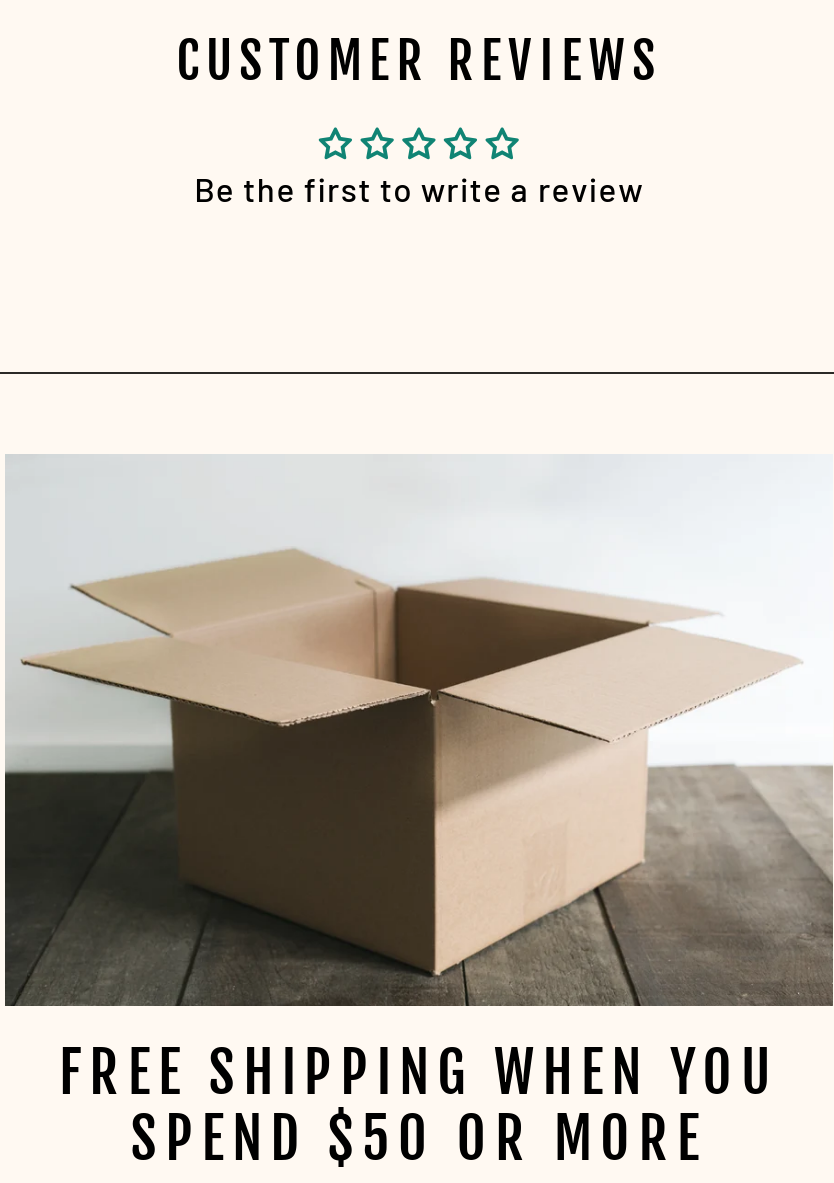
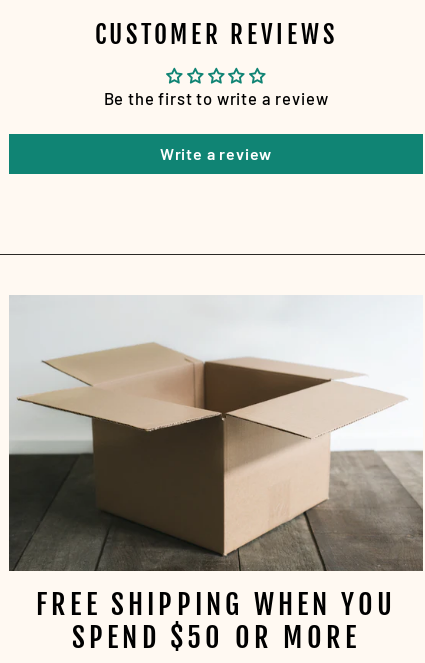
none -> [160,144,272,163] Write a review

